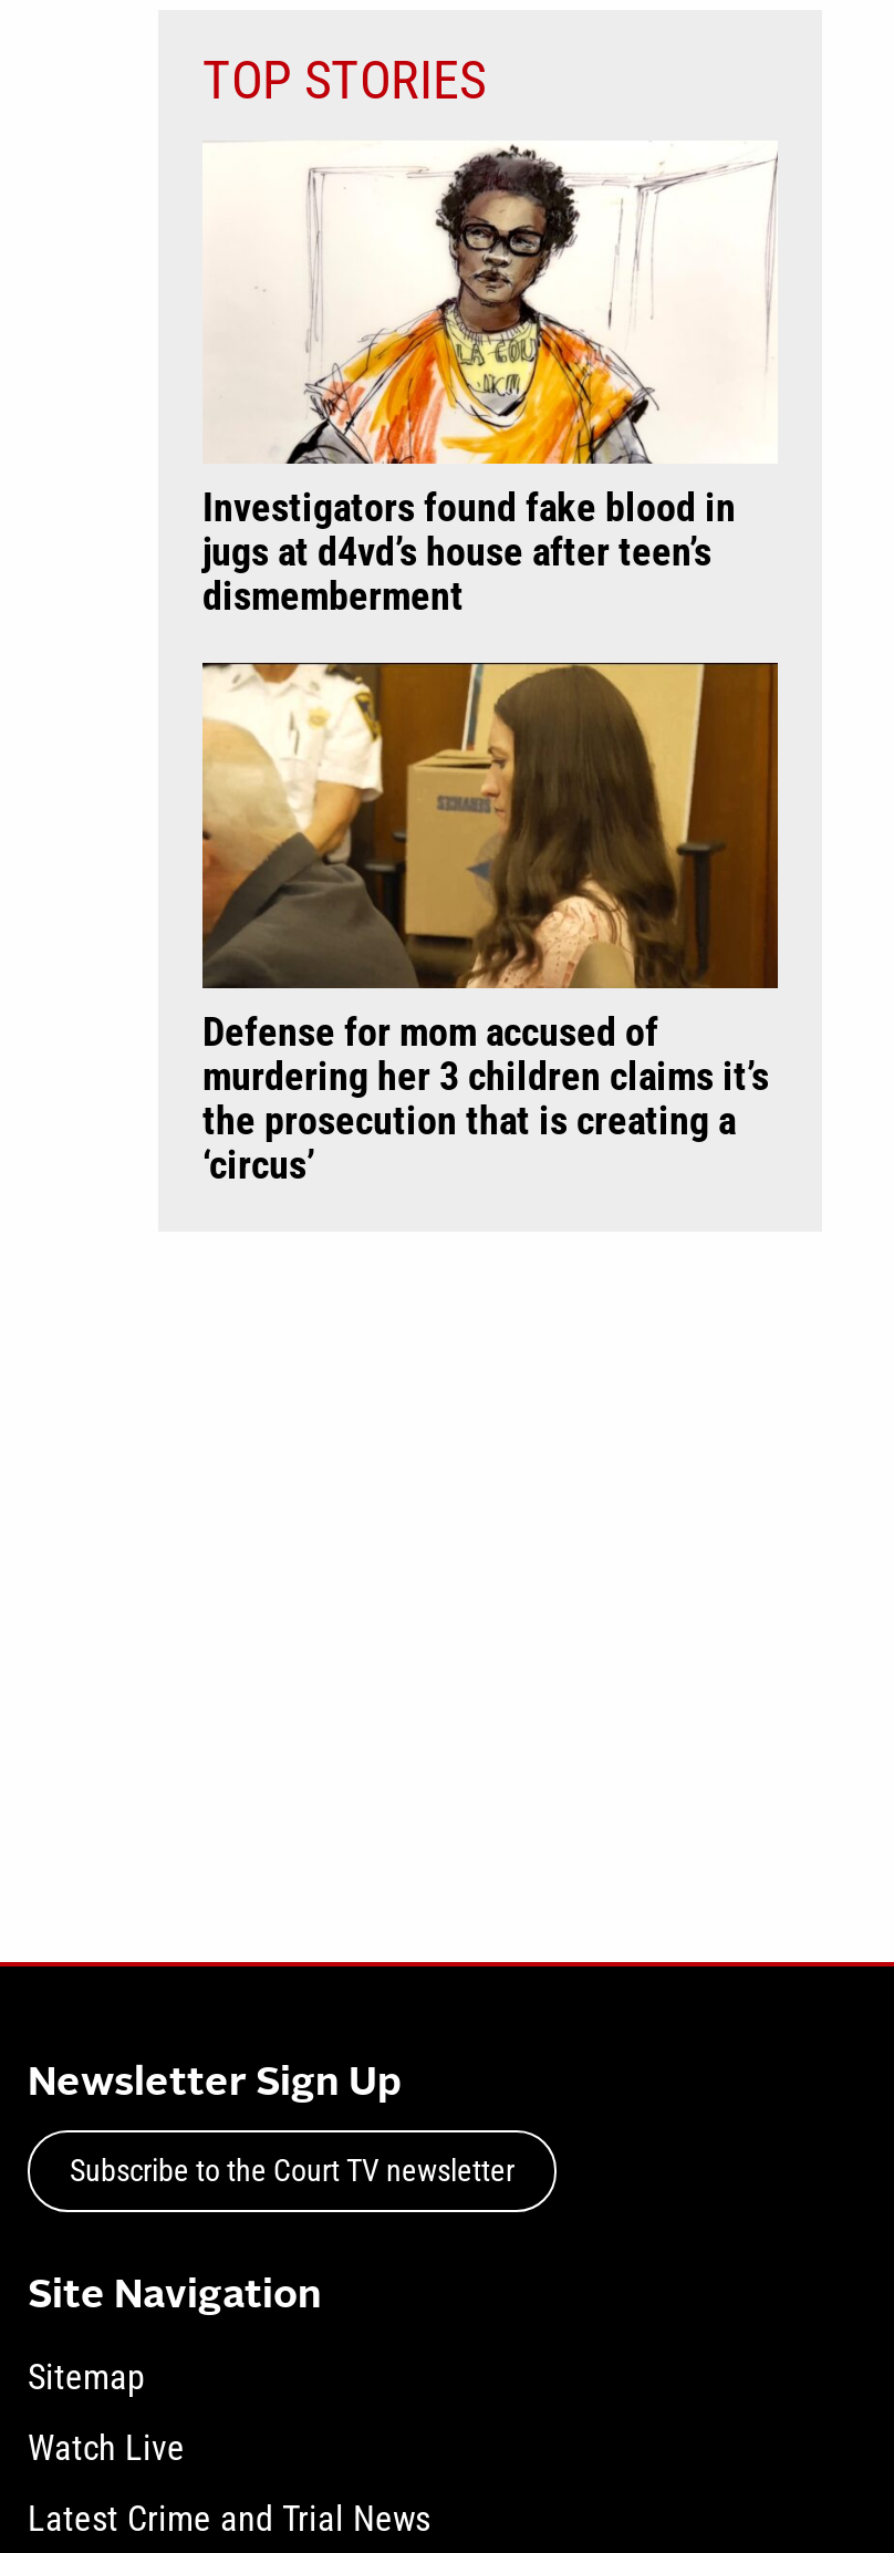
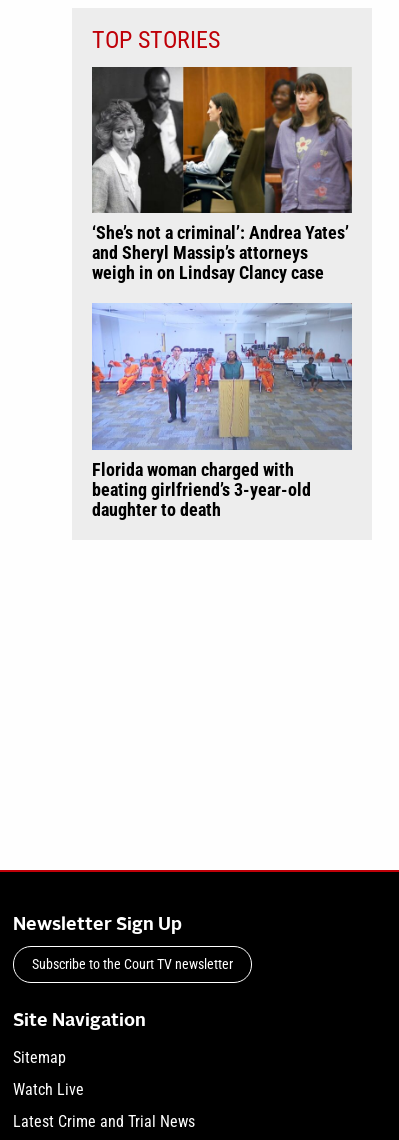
[202,145,778,620] [image] | Investigators found fake blood in | jugs at d4vd’s house after teen’s | dismemberment -> [91,66,353,283] [image] | ‘She’s not a criminal’: Andrea Yates’ | and Sheryl Massip’s attorneys | weigh in on Lindsay Clancy case
[200,661,780,1187] [image] | Defense for mom accused of | murdering her 3 children claims it’s | the prosecution that is creating a | ‘circus’ -> [91,303,353,520] [image] | Florida woman charged with | beating girlfriend’s 3-year-old | daughter to death

